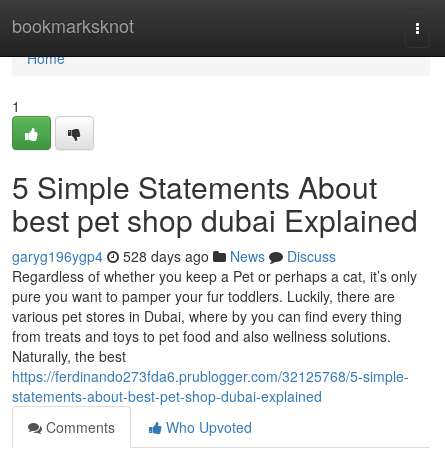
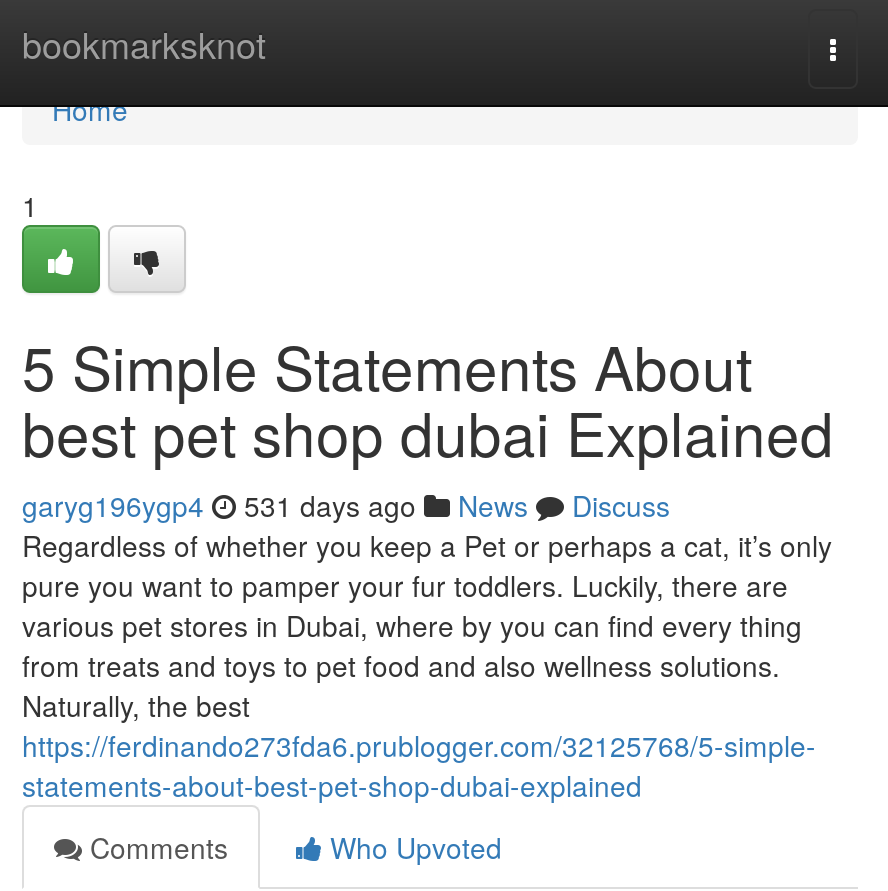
[12,246,336,266] garyg196ygp4 528 days ago News Discuss -> [22,485,670,525] garyg196ygp4 531 days ago News Discuss

